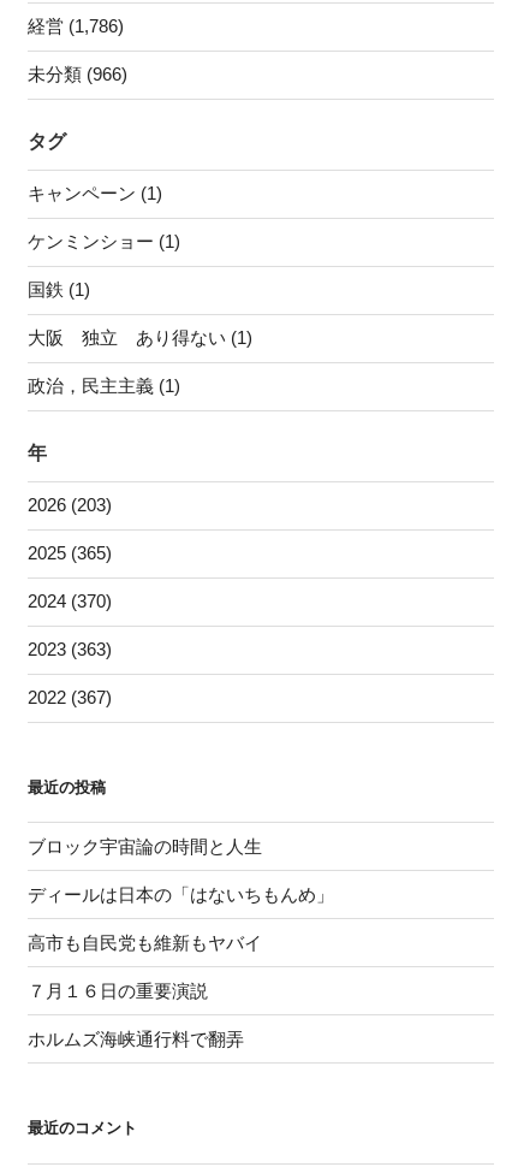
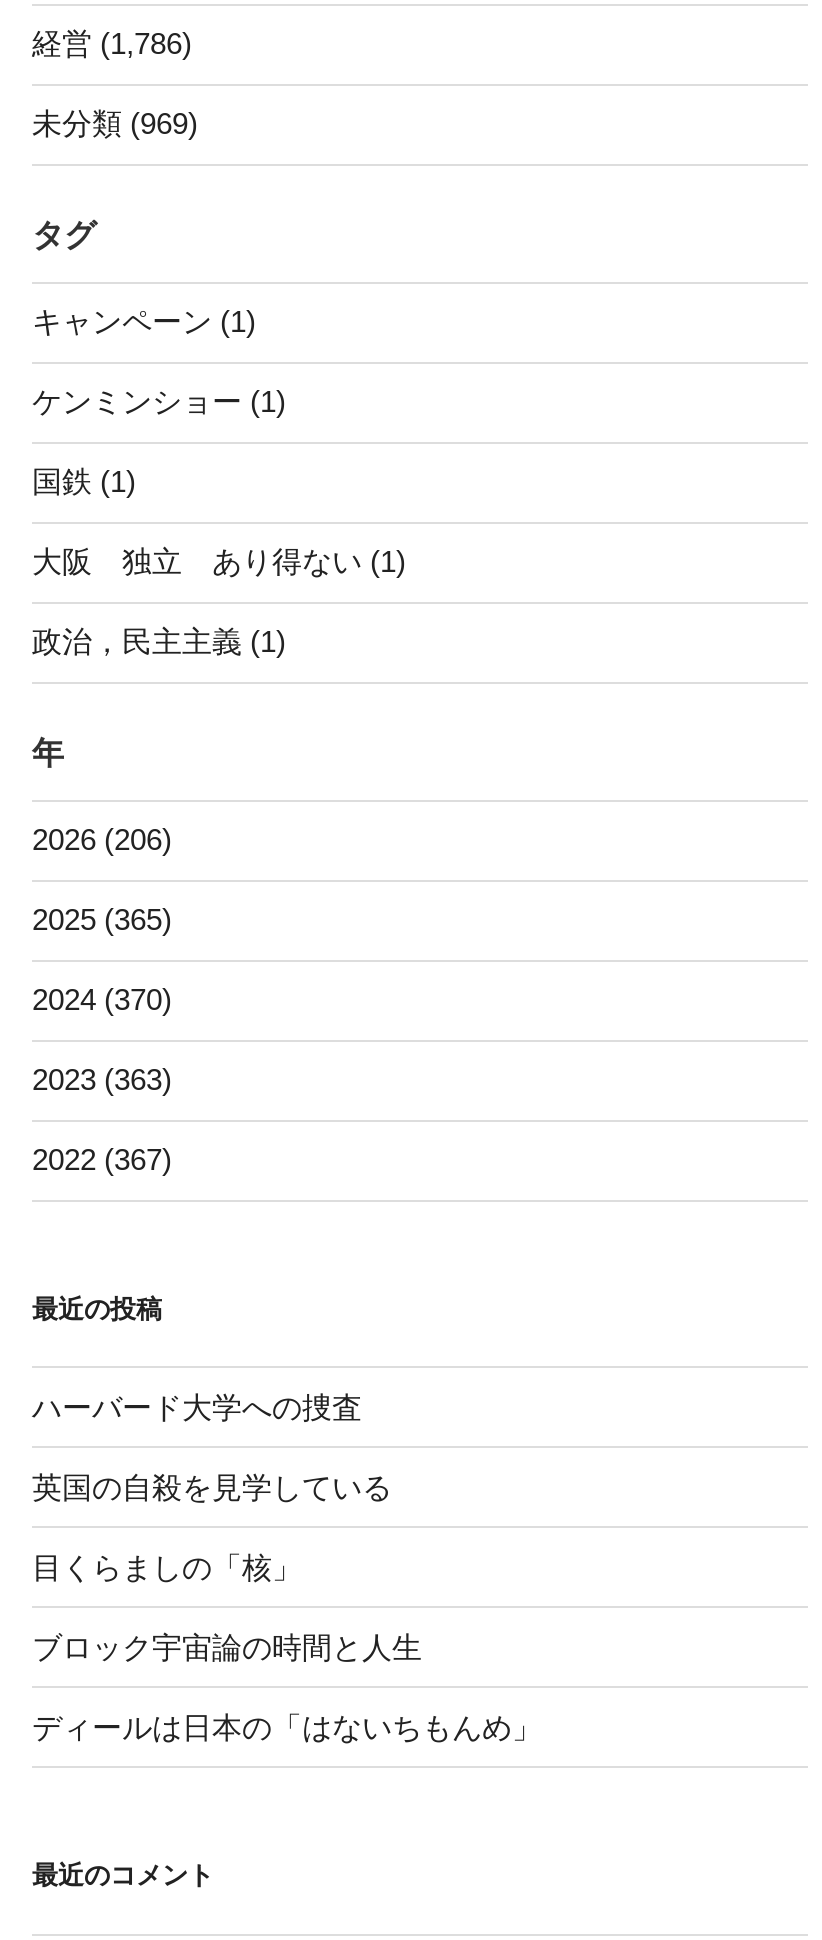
[28,64,127,84] 未分類 (966) -> [32,106,198,140] 未分類 (969)
[28,495,112,515] 2026 (203) -> [32,822,172,856] 2026 (206)
none -> [32,1389,392,1583] ハーバード大学への捜査 | 英国の自殺を見学している | 目くらましの「核」
moved [28,836,334,904] -> [32,1629,542,1743]: ブロック宇宙論の時間と人生 | ディールは日本の「はないちもんめ」
[28,932,262,1049] 高市も自民党も維新もヤバイ | ７月１６日の重要演説 | ホルムズ海峡通行料で翻弄 -> none

